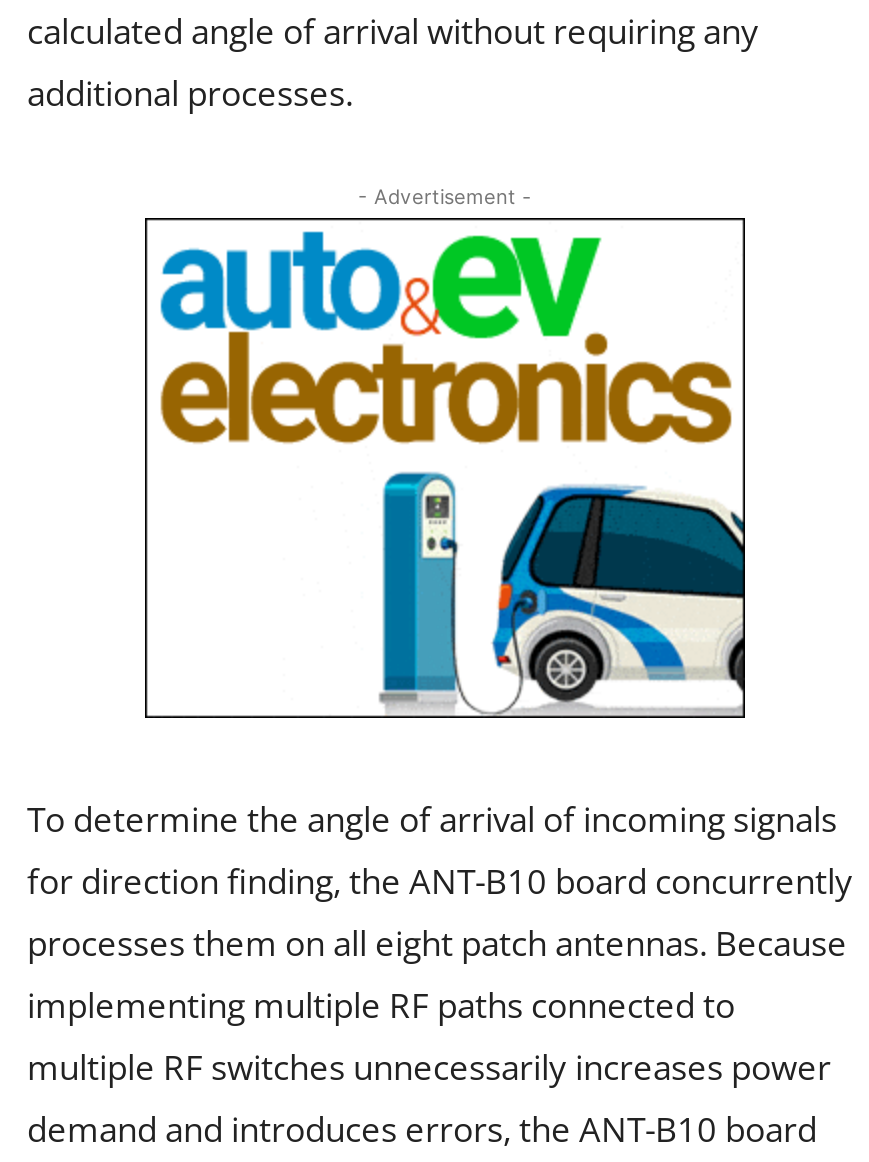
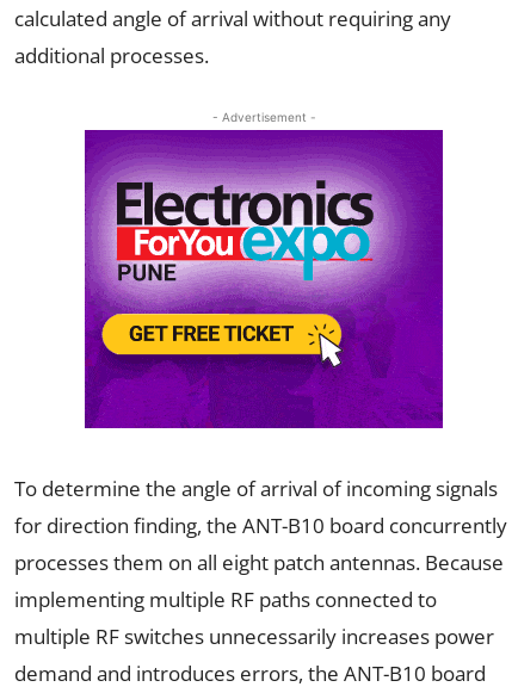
[143,218,747,720] [image] -> [84,130,444,429] [image]

